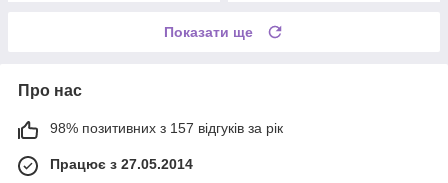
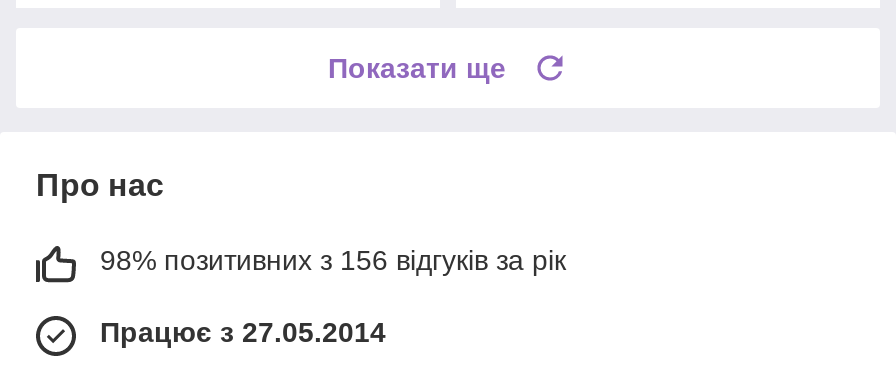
[50,120,283,136] 98% позитивних з 157 відгуків за рік -> [100,244,566,276] 98% позитивних з 156 відгуків за рік

